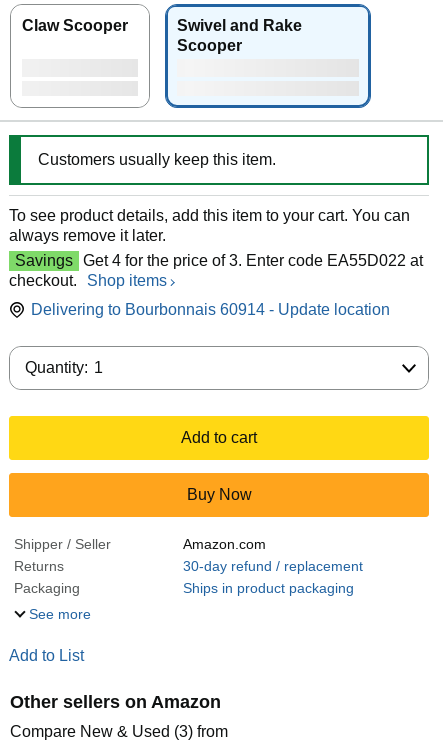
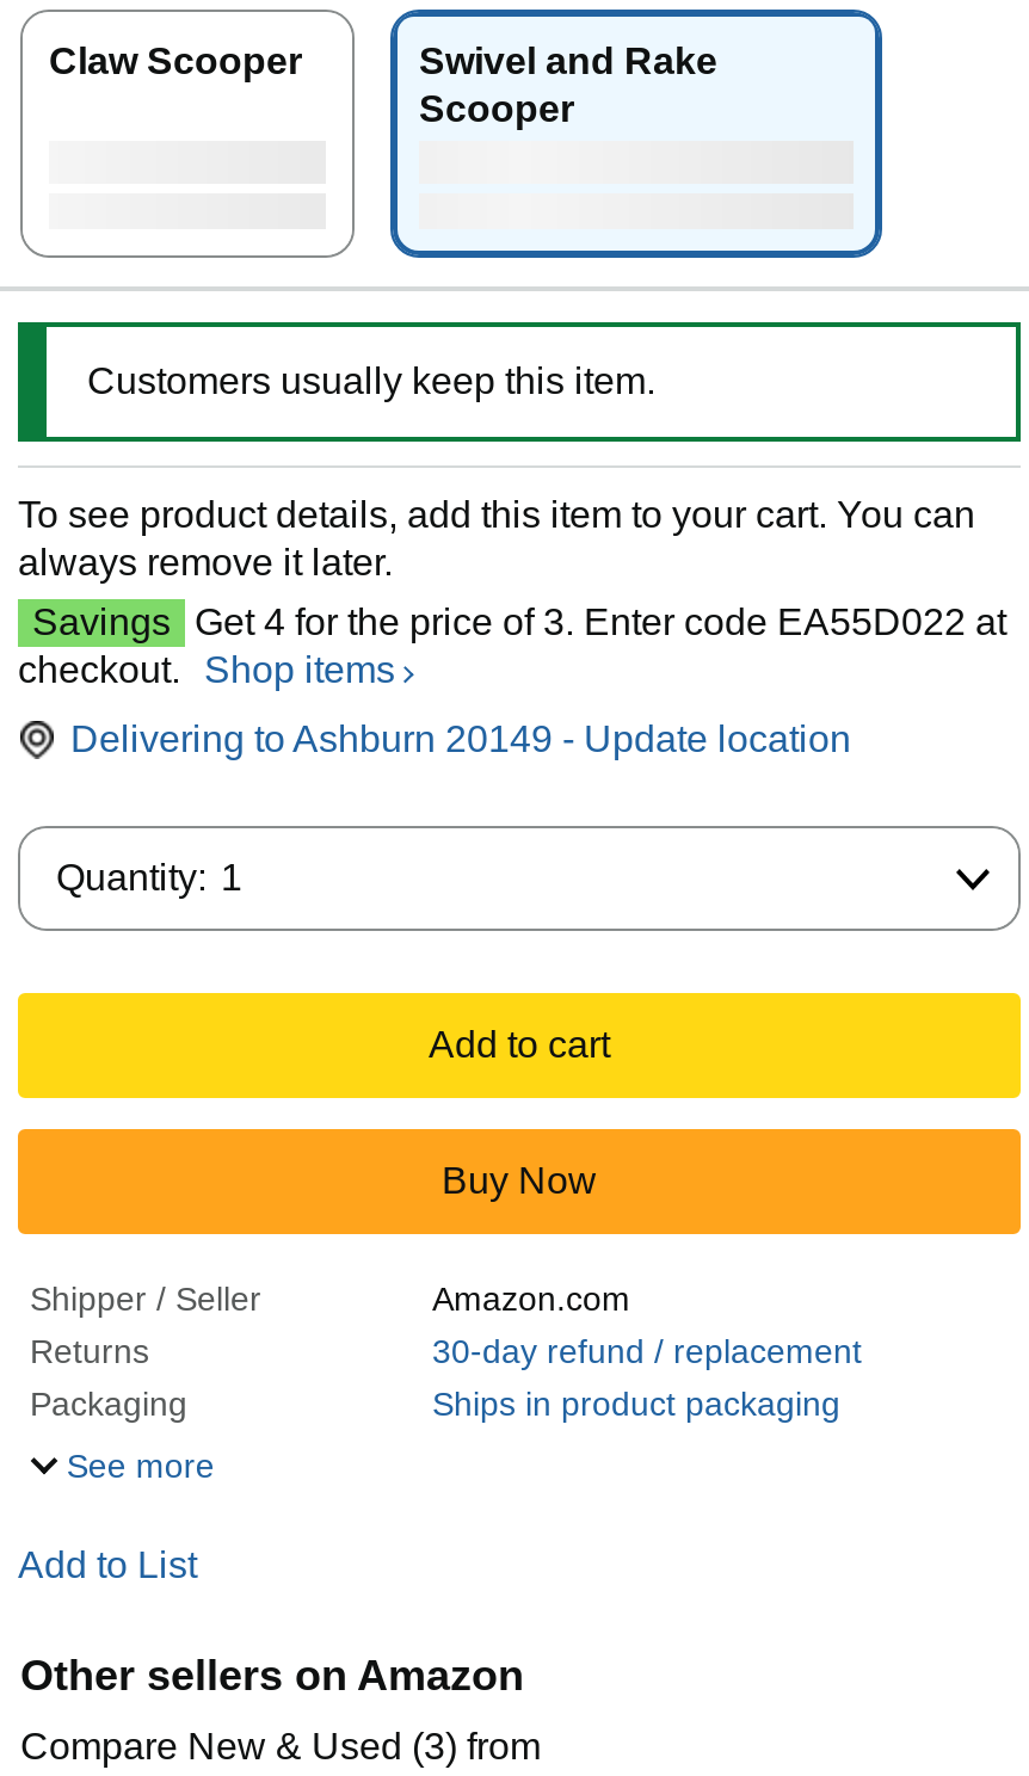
[31,300,390,317] Delivering to Bourbonnais 60914 - Update location -> [70,717,851,758] Delivering to Ashburn 20149 - Update location

